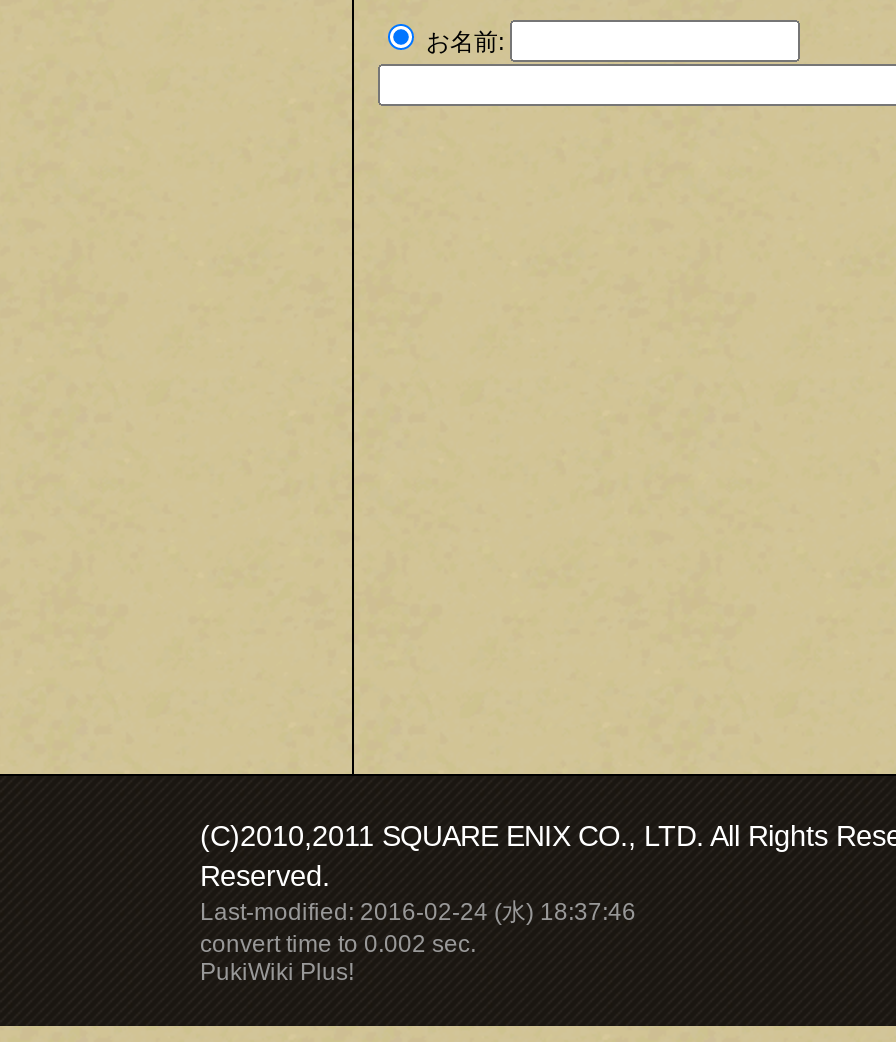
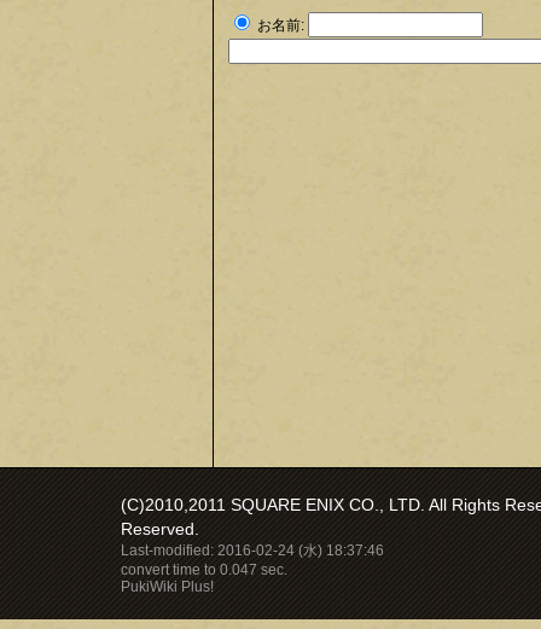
[200,930,476,958] convert time to 0.002 sec. -> [121,561,287,578] convert time to 0.047 sec.

